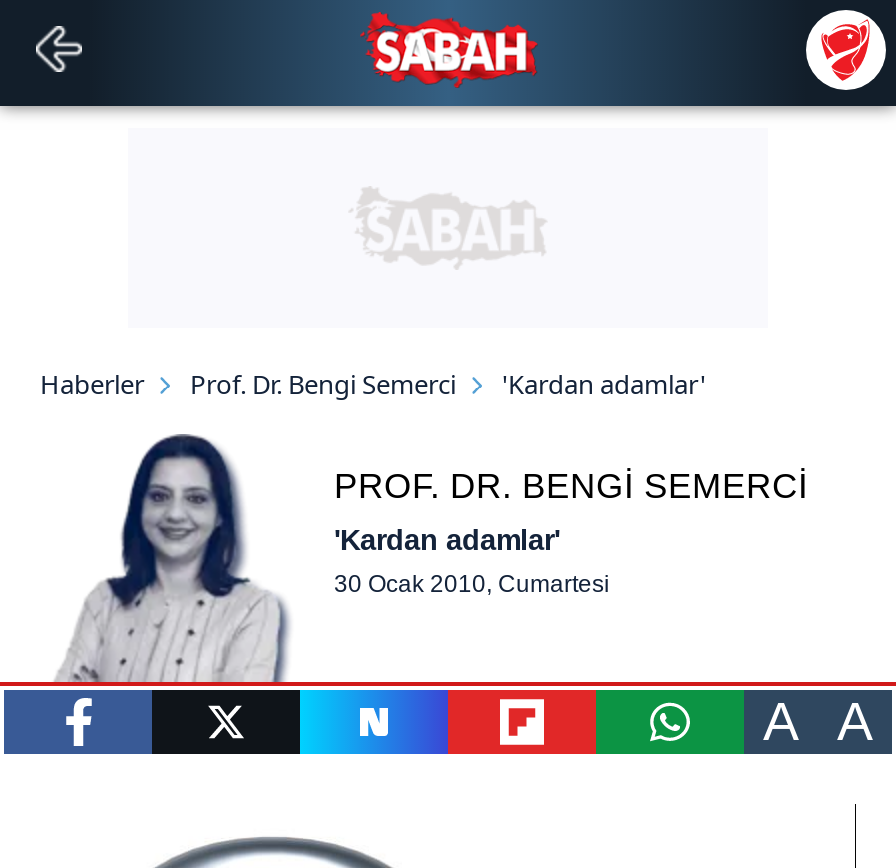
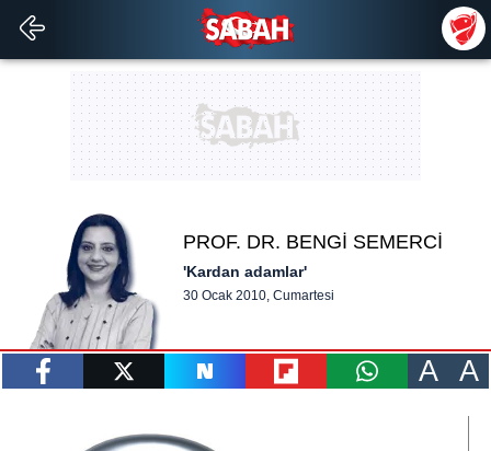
[40,366,706,402] Haberler | Prof. Dr. Bengi Semerci | 'Kardan adamlar' -> none

